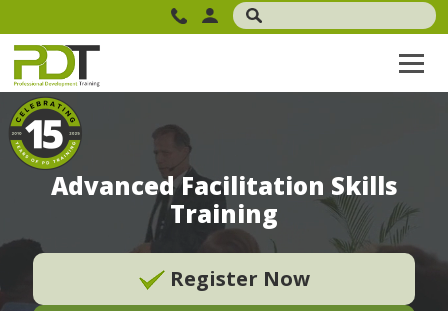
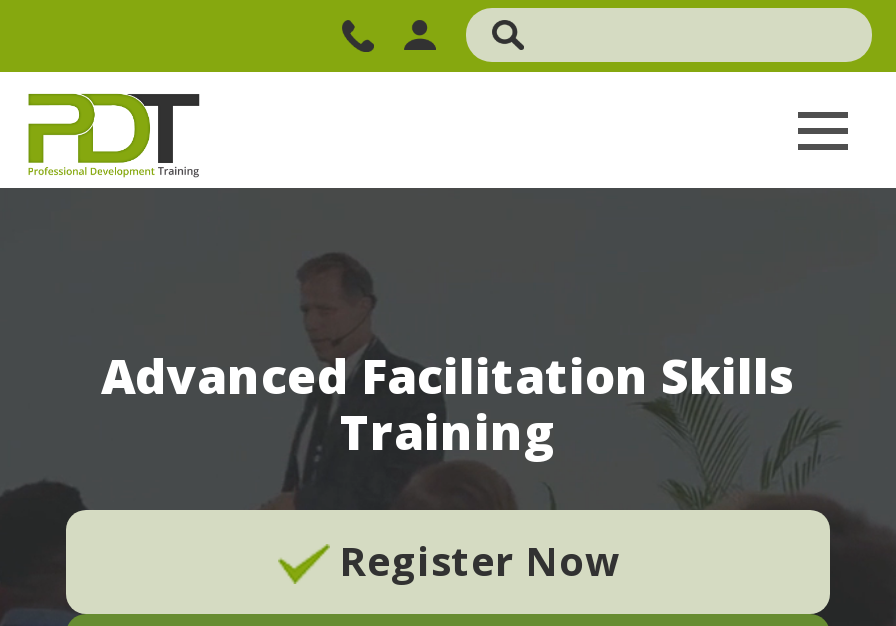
[10,97,80,169] [image] -> none

